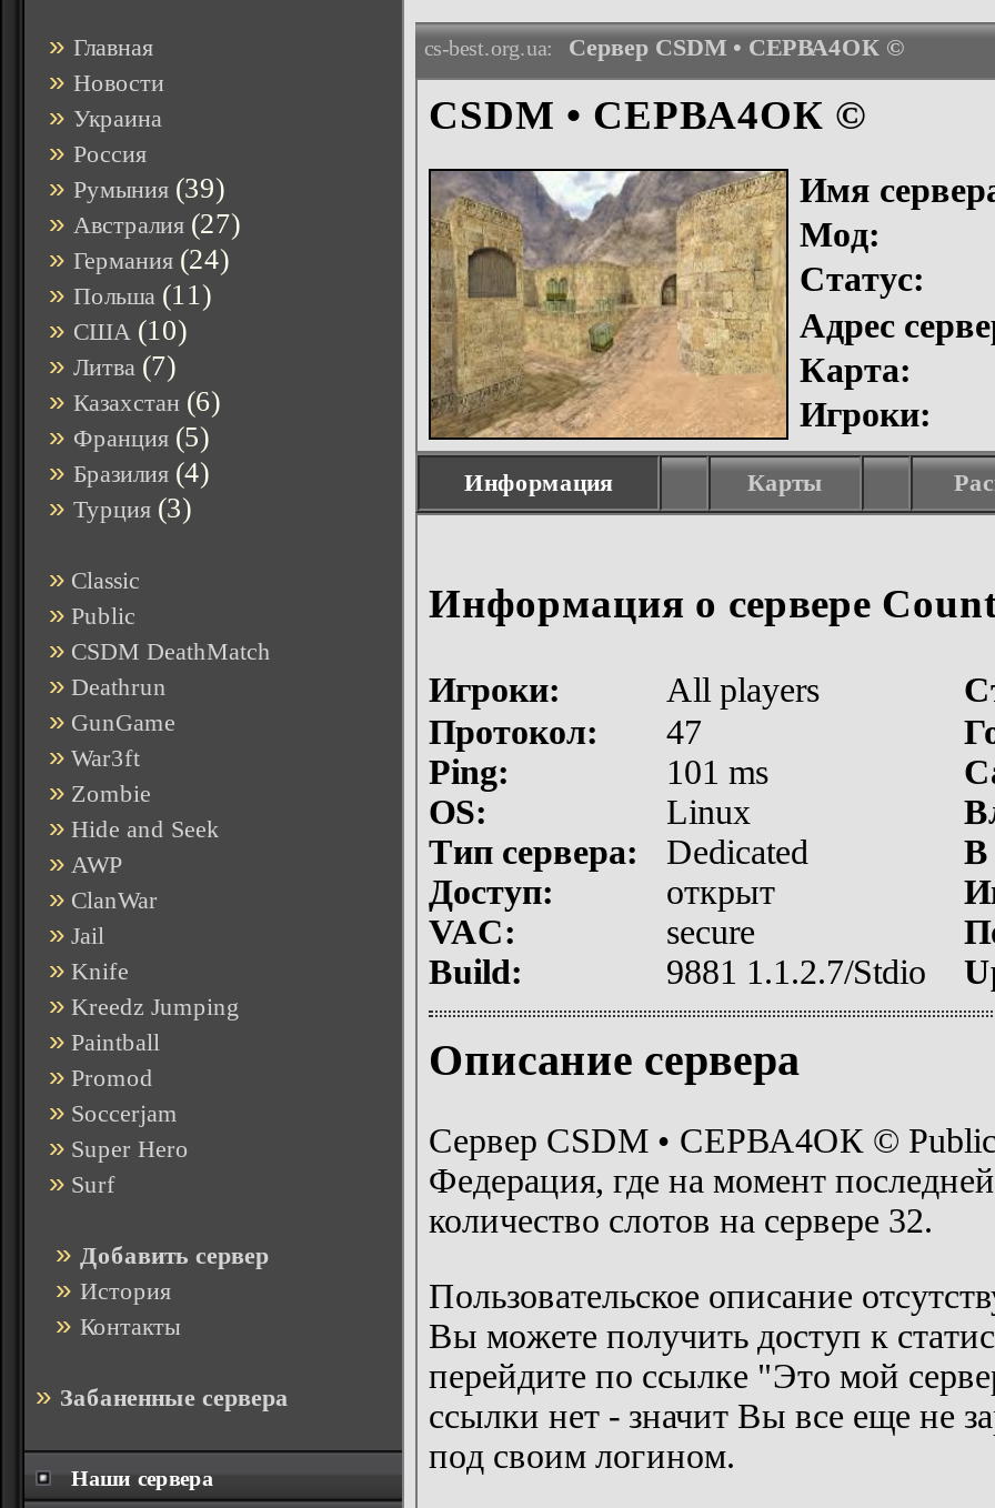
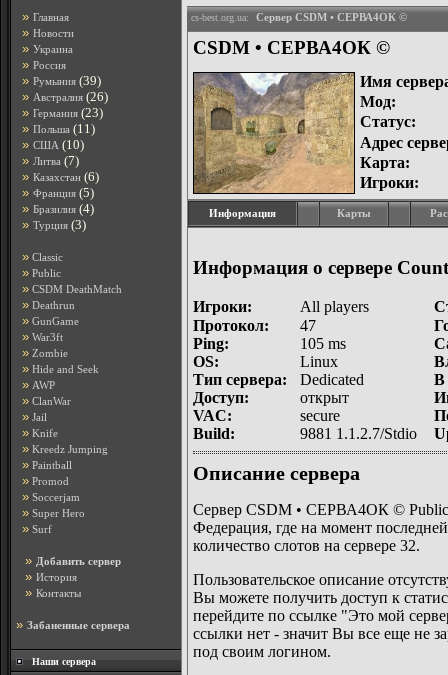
[49,207,240,240] » Австралия (27) -> [22,89,108,104] » Австралия (26)
[49,242,229,275] » Германия (24) -> [22,105,103,120] » Германия (23)
[666,754,768,792] 101 ms -> [300,335,346,352] 105 ms

